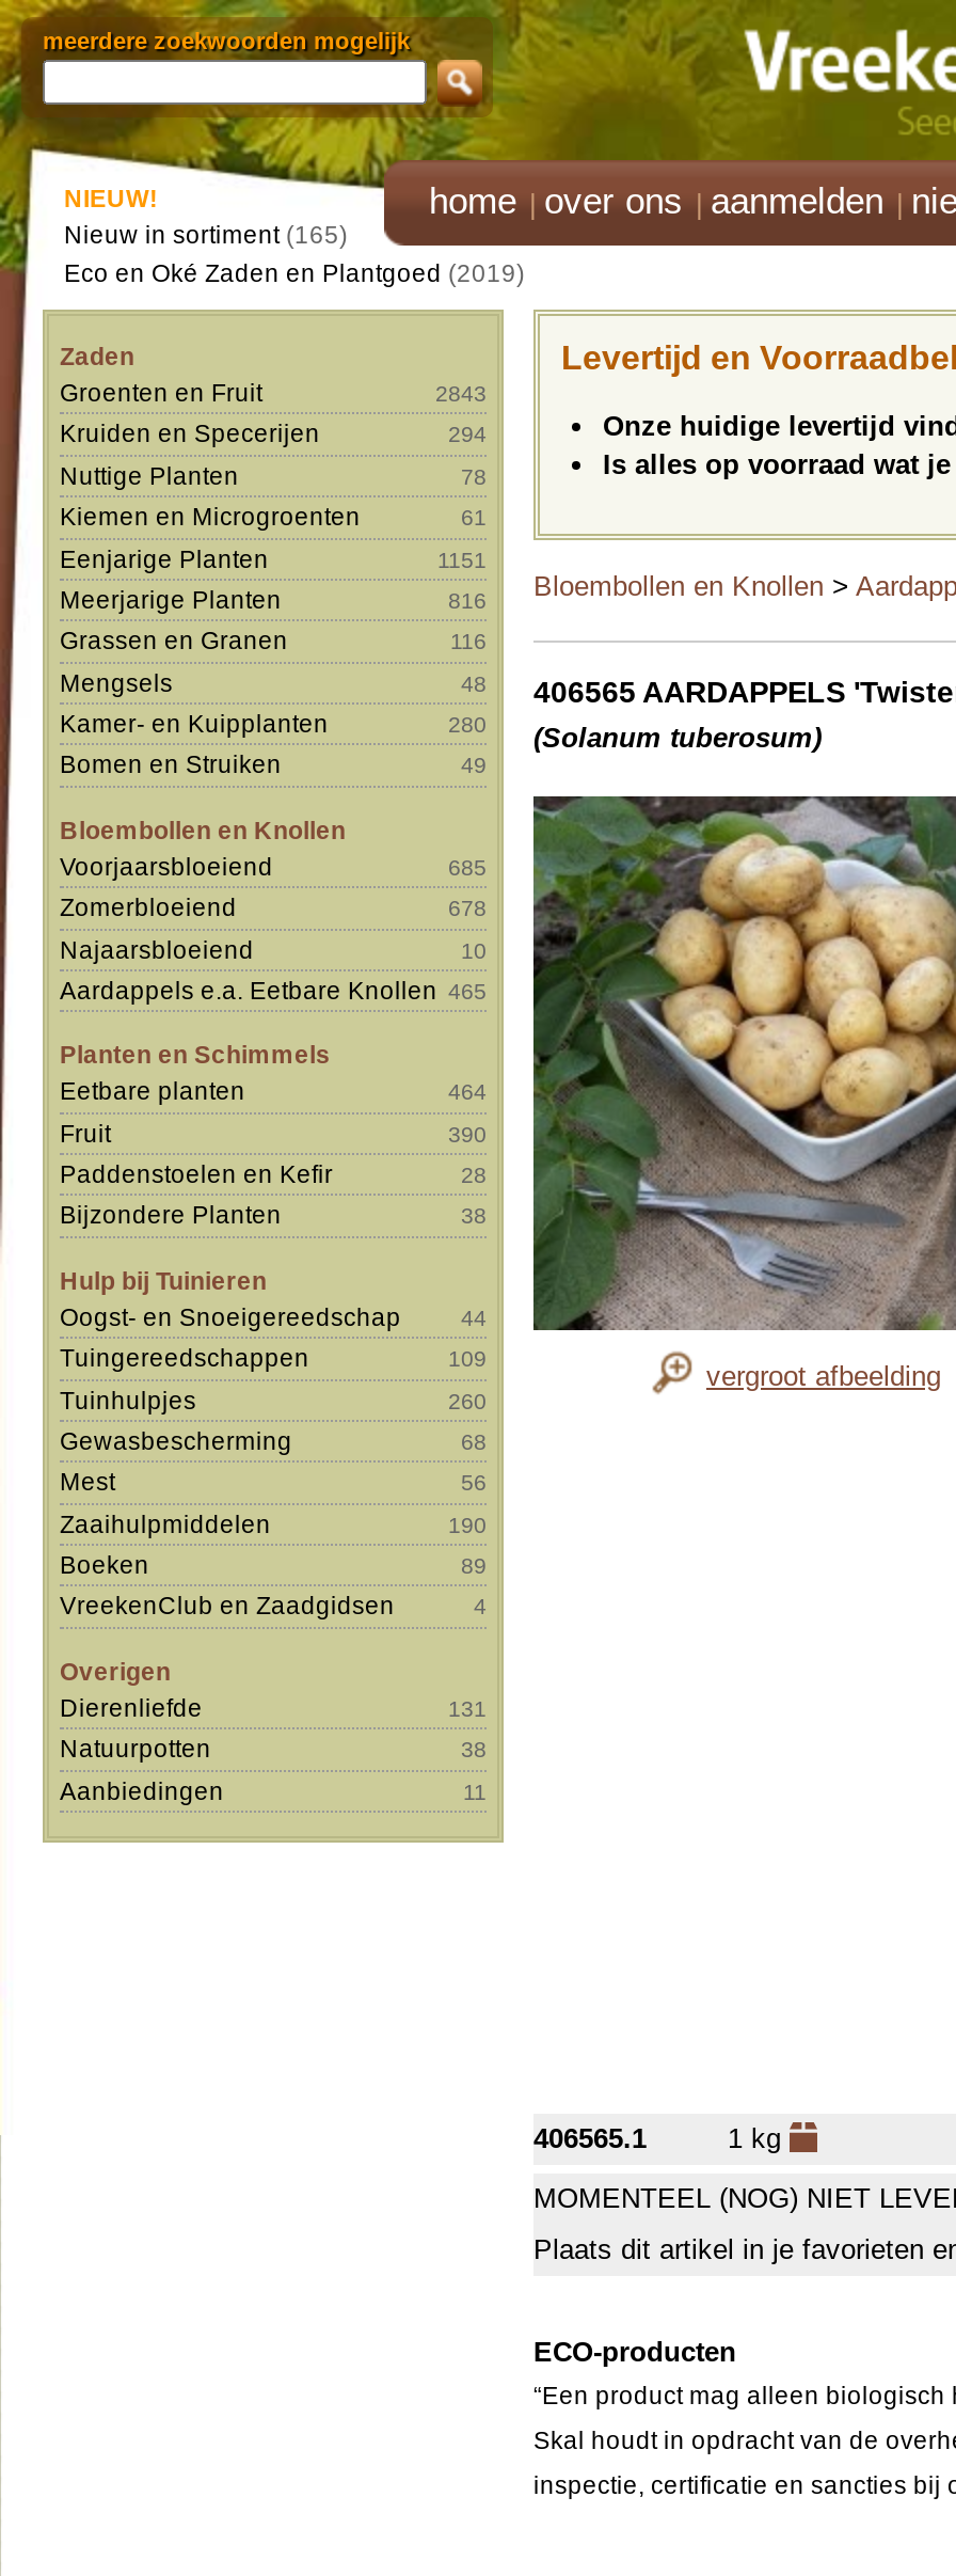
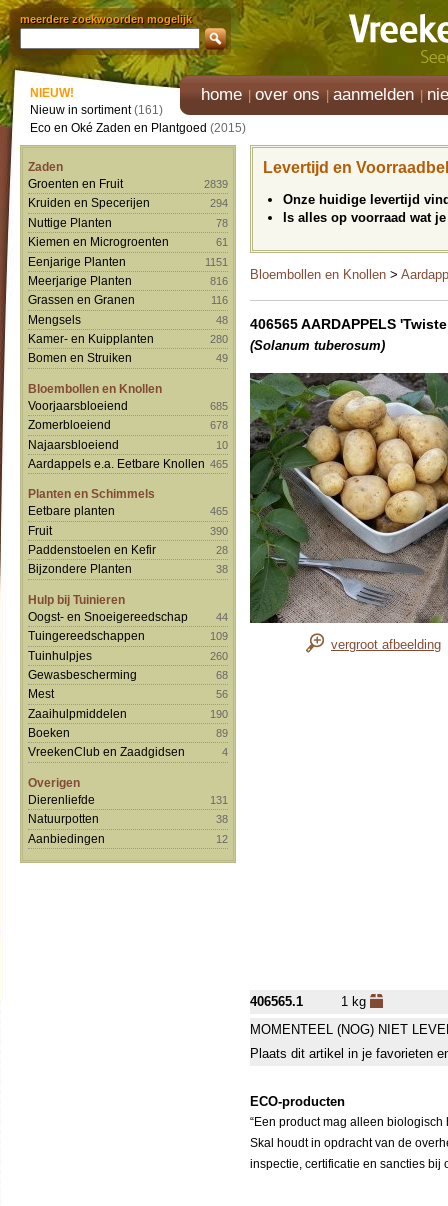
[64,220,348,248] Nieuw in sortiment (165) -> [30,103,163,116] Nieuw in sortiment (161)
[64,259,525,287] Eco en Oké Zaden en Plantgoed (2019) -> [30,121,246,134] Eco en Oké Zaden en Plantgoed (2015)
[435,380,487,406] 2843 -> [204,178,228,190] 2839
[448,1079,487,1104] 464 -> [210,505,228,517] 465
[463,1777,487,1803] 11 -> [216,832,228,844] 12

